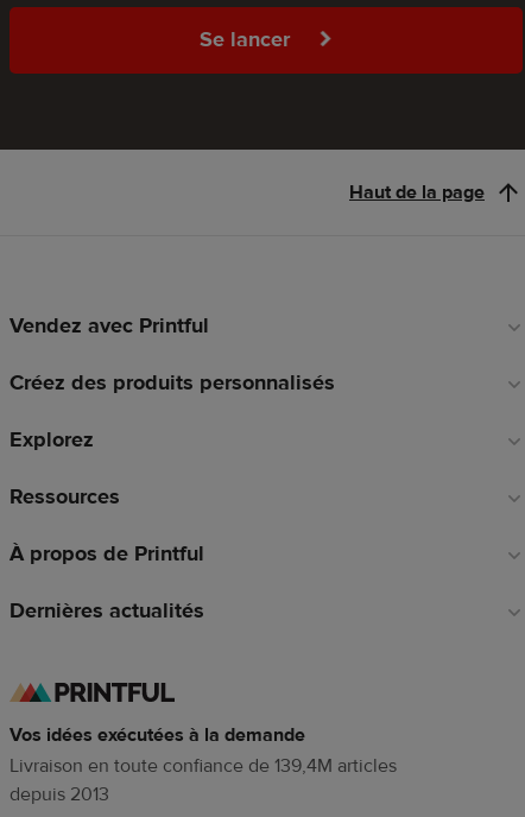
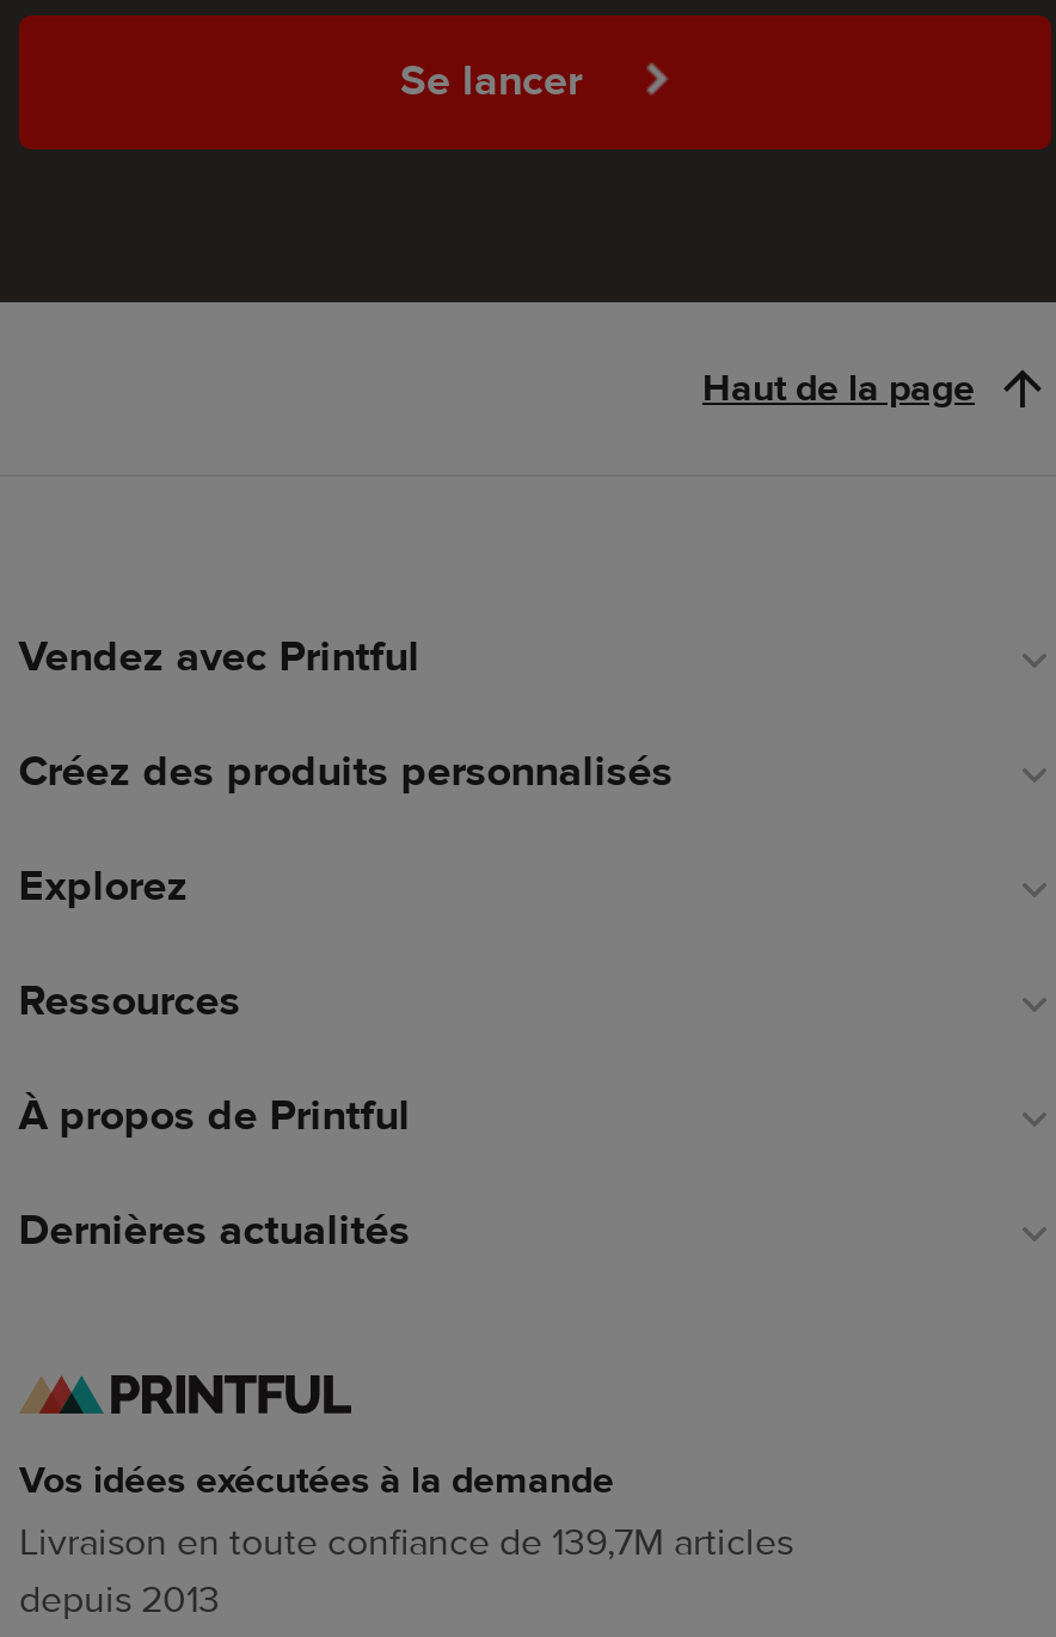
[10,754,397,778] Livraison en toute confiance de 139,4M articles -> [19,1519,793,1567] Livraison en toute confiance de 139,7M articles

